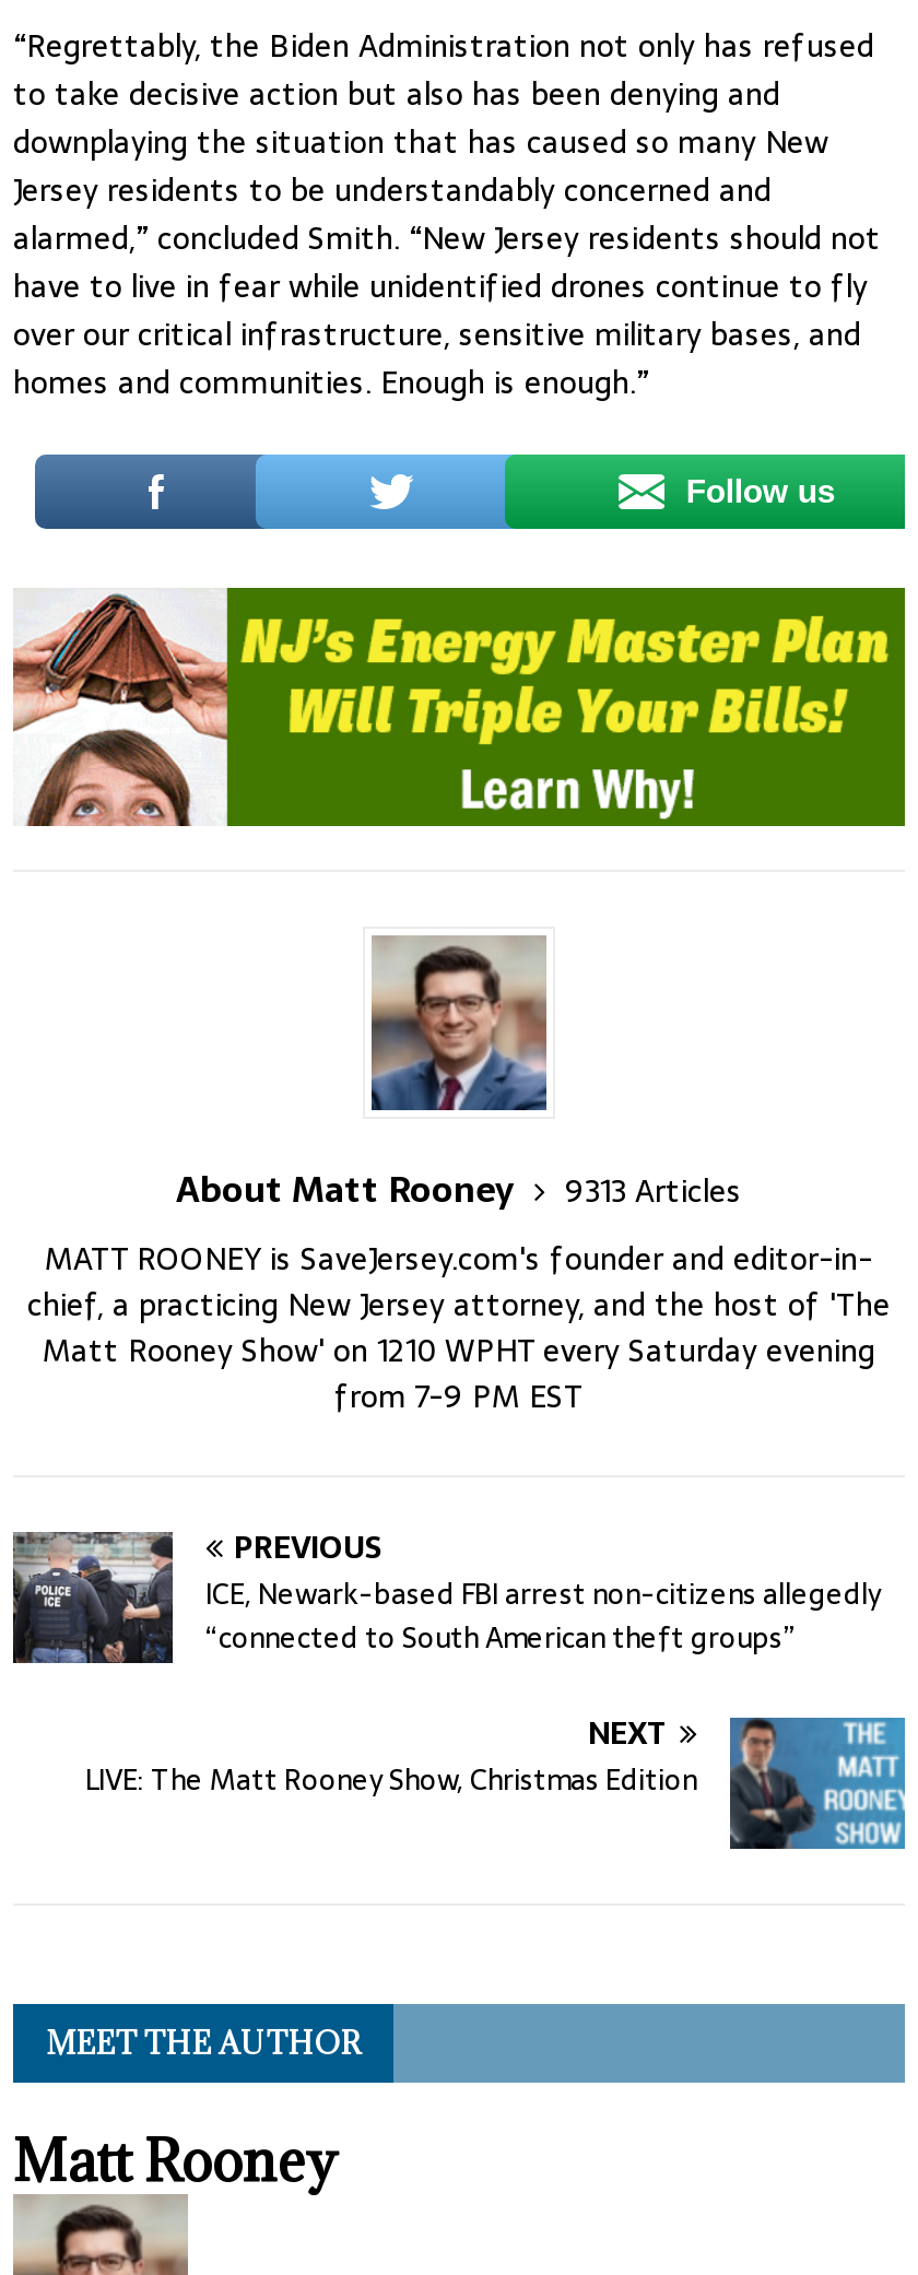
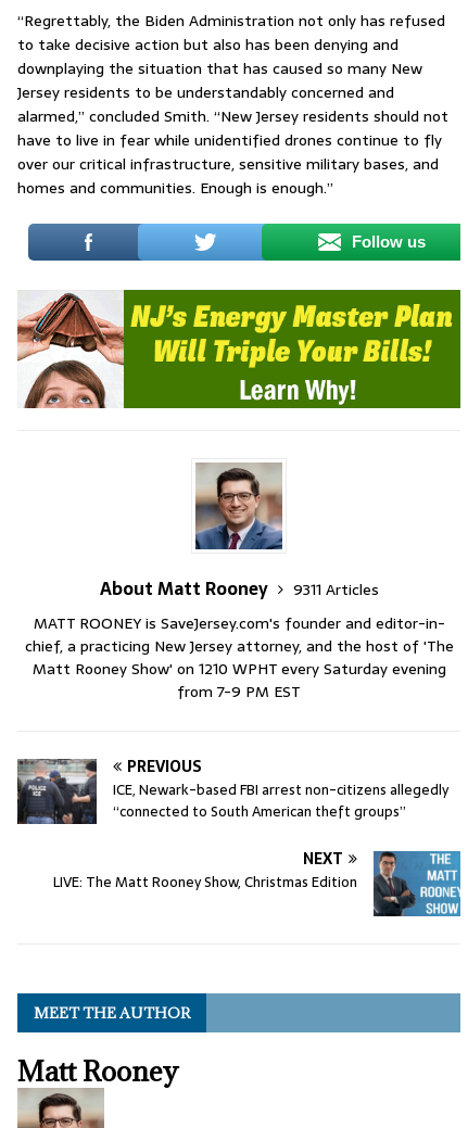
[176,1161,742,1217] About Matt Rooney 9313 Articles -> [99,574,378,603] About Matt Rooney 9311 Articles

